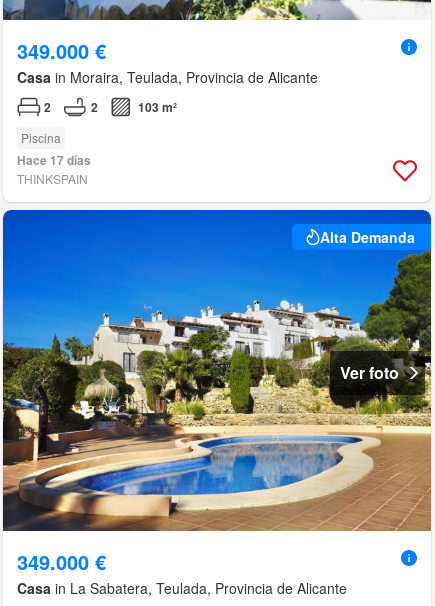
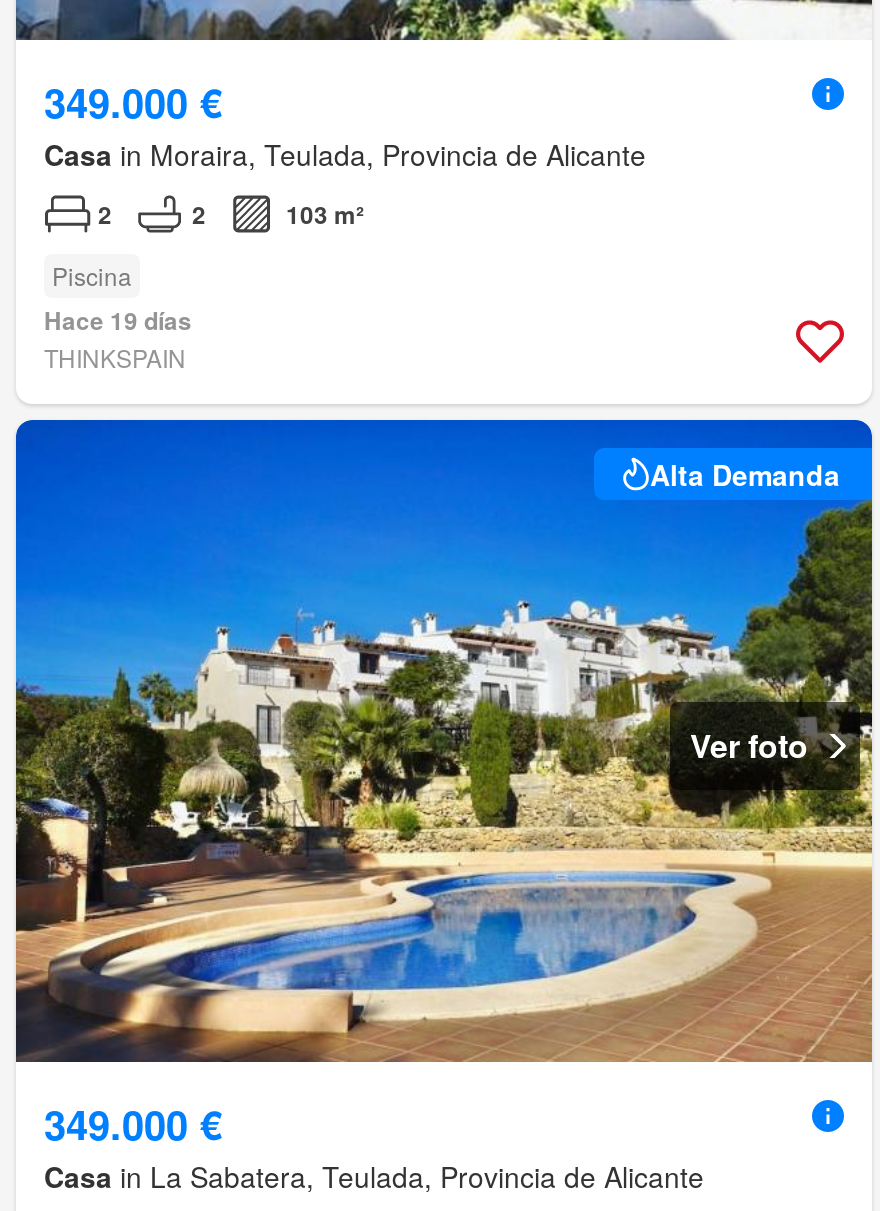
[17,151,91,169] Hace 17 días -> [44,303,192,339] Hace 19 días

